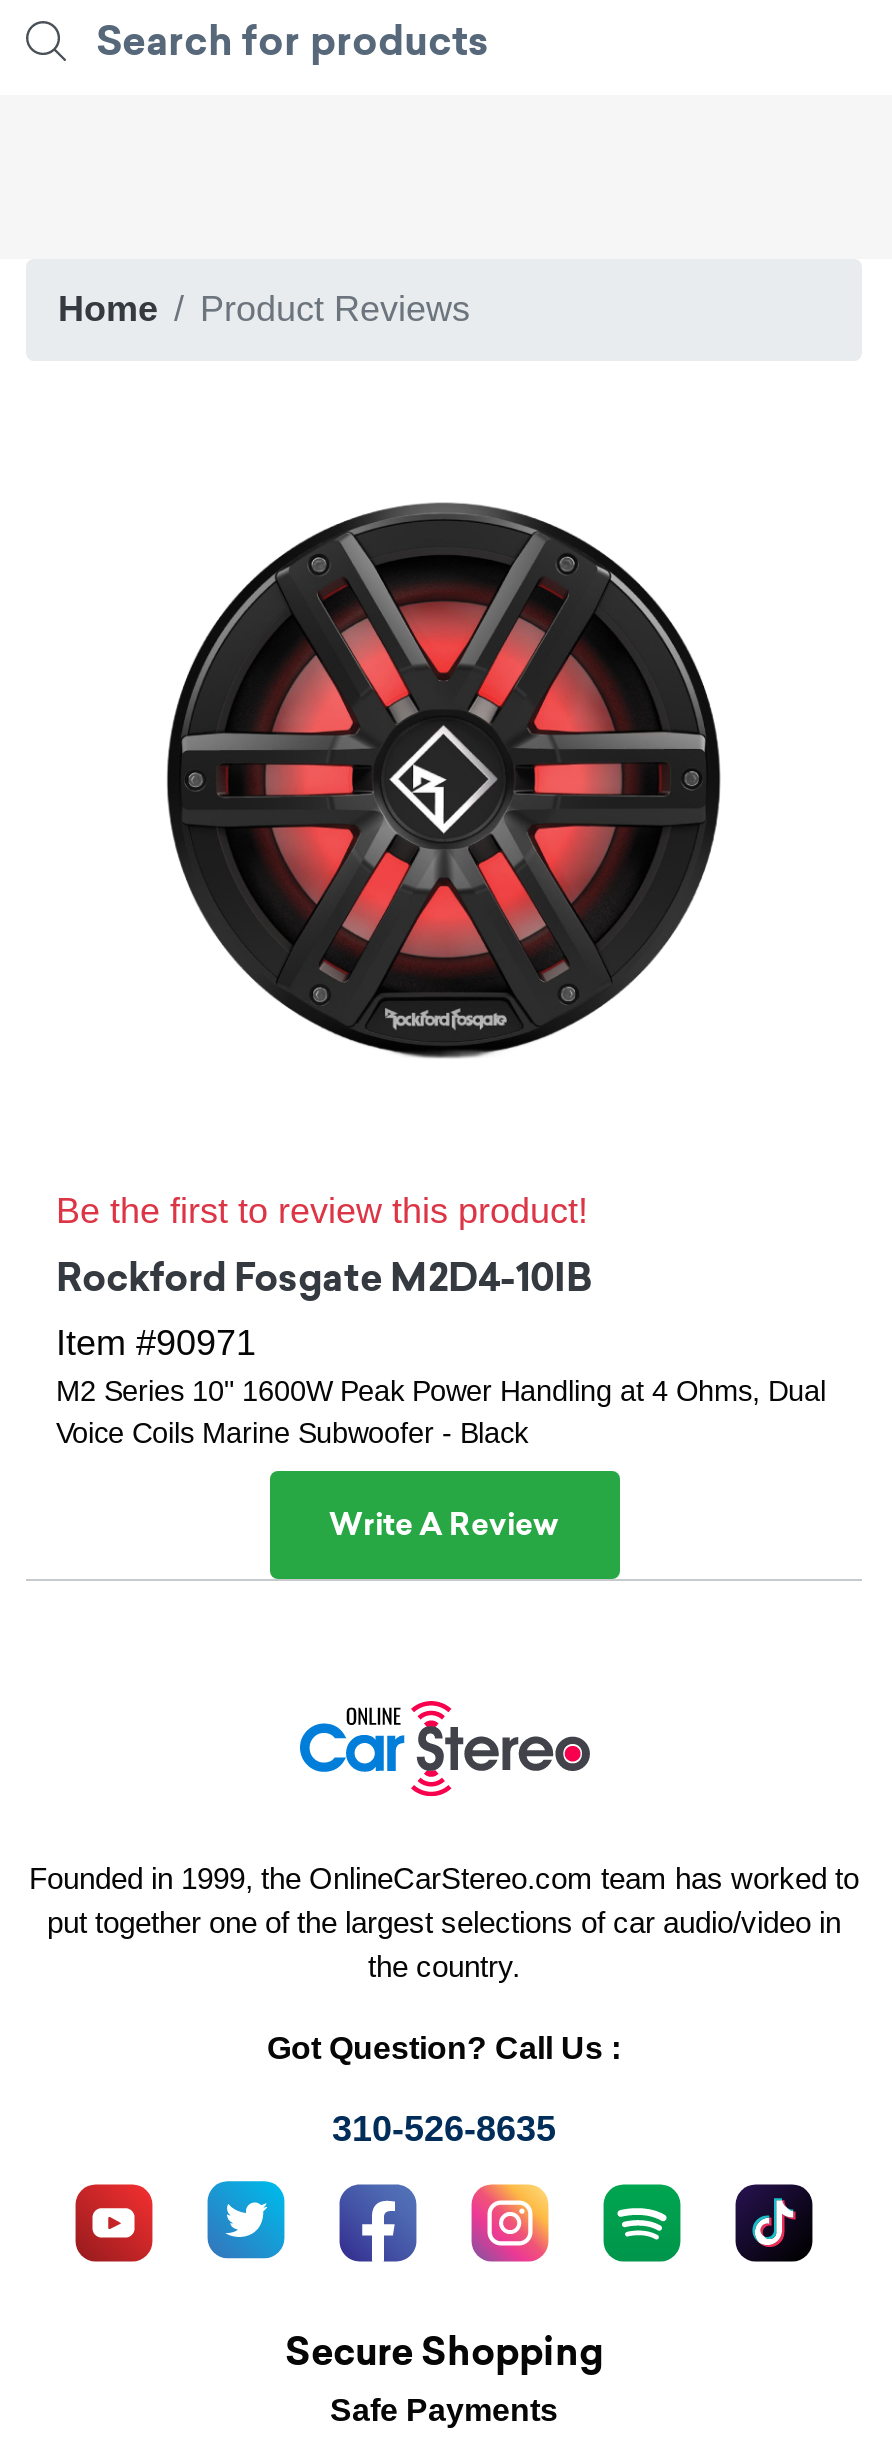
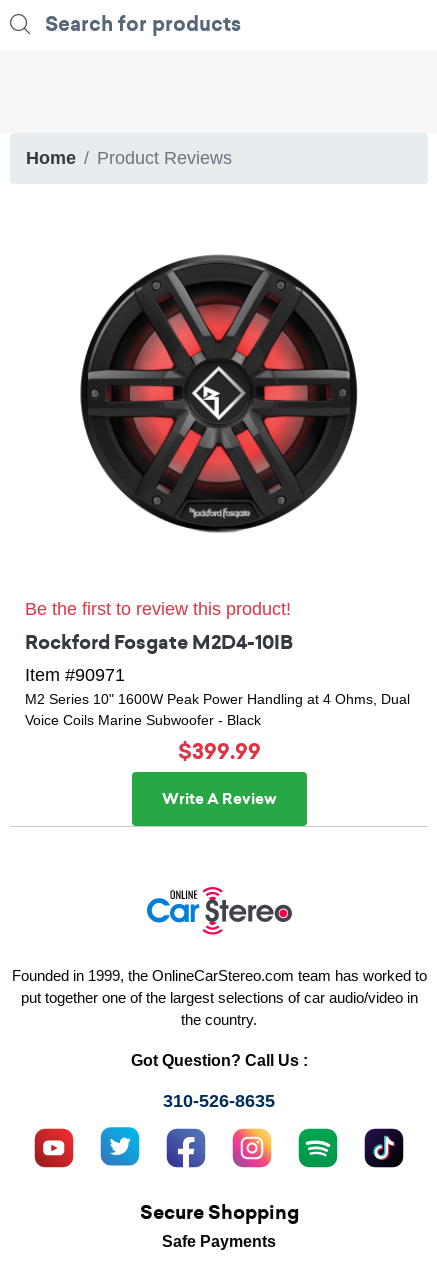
none -> [177,736,260,767] $399.99

